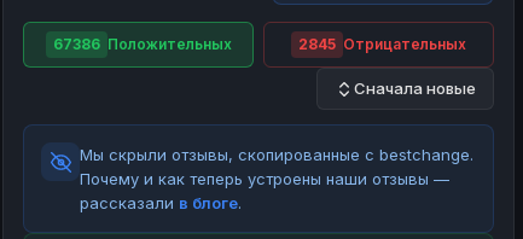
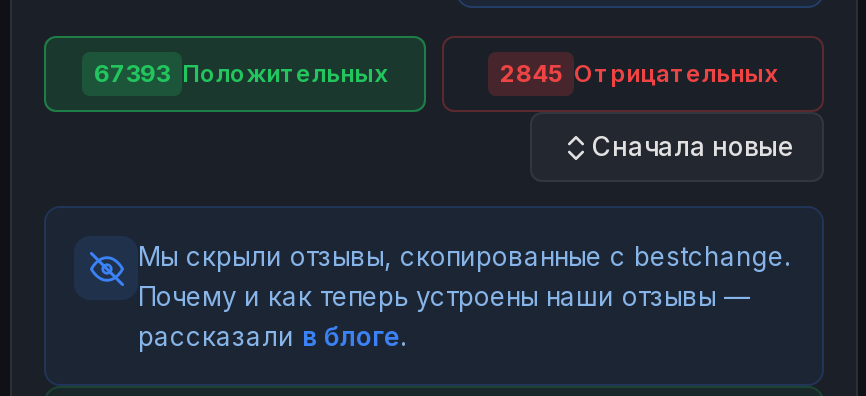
[53,35,231,53] 67386 Положительных -> [94,58,388,88] 67393 Положительных

